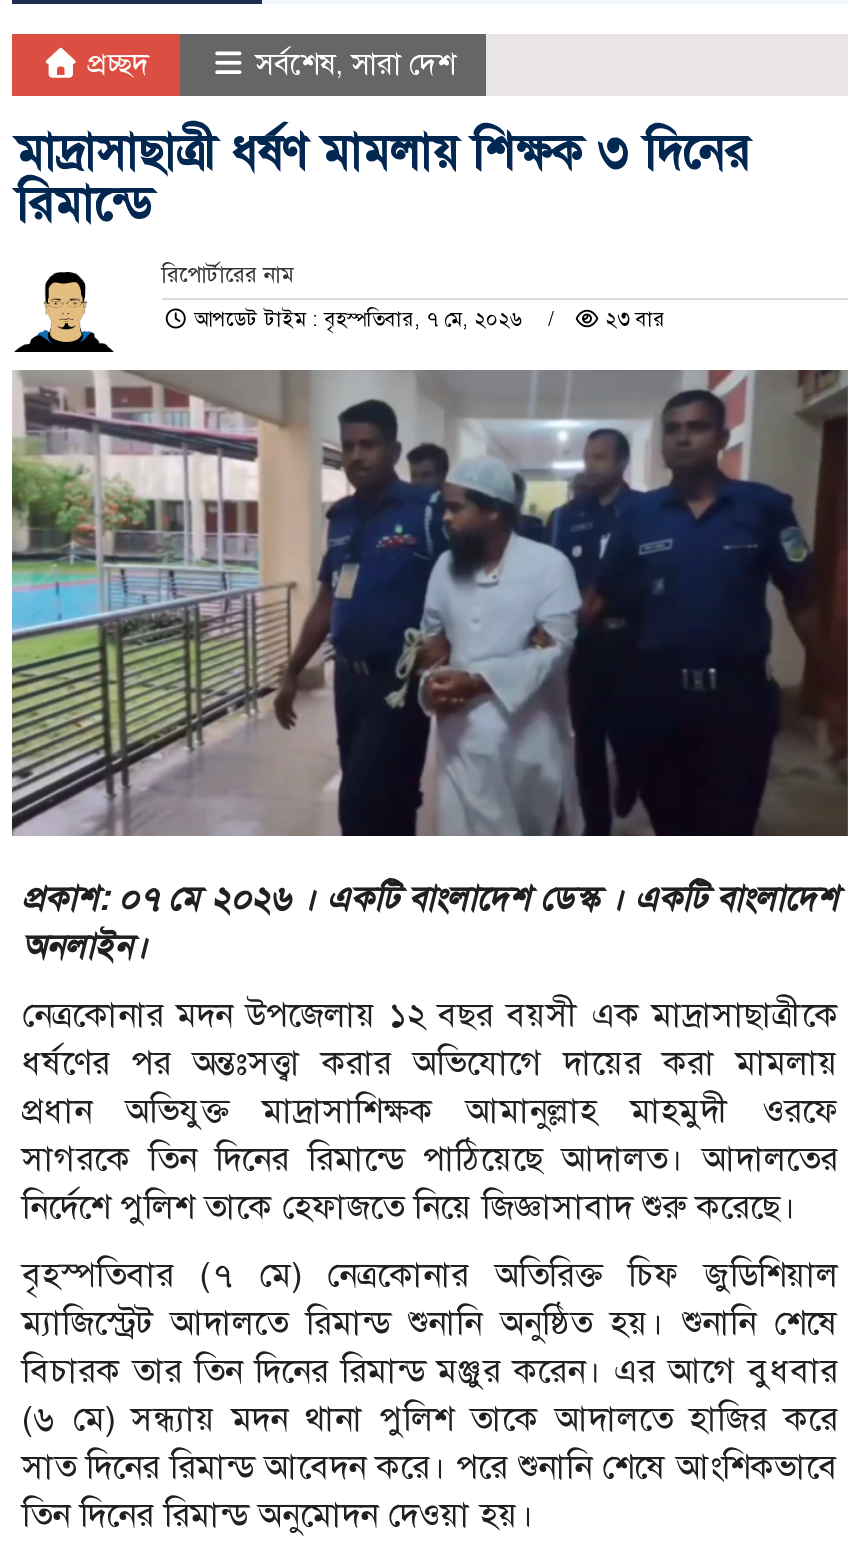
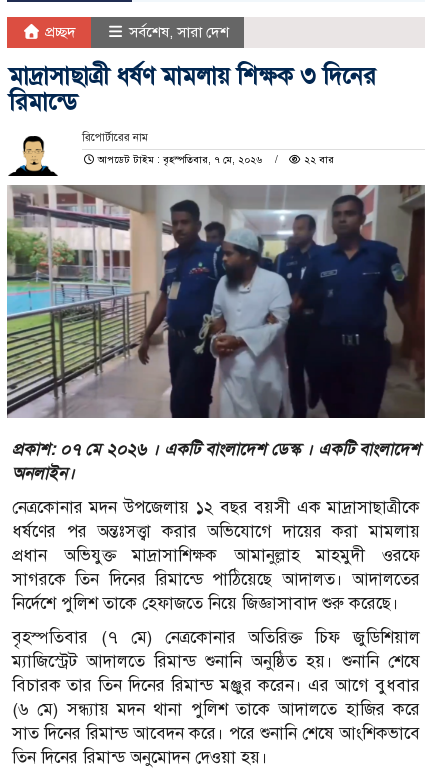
[599,306,665,332] ২৩ বার -> [301,153,334,166] ২২ বার

